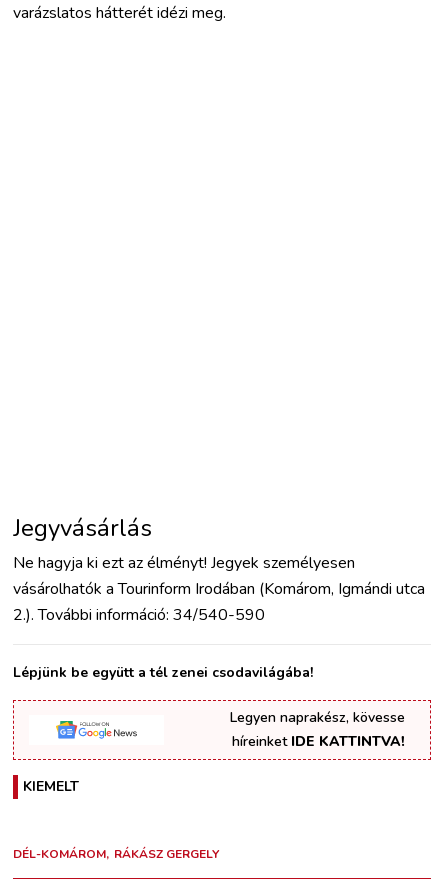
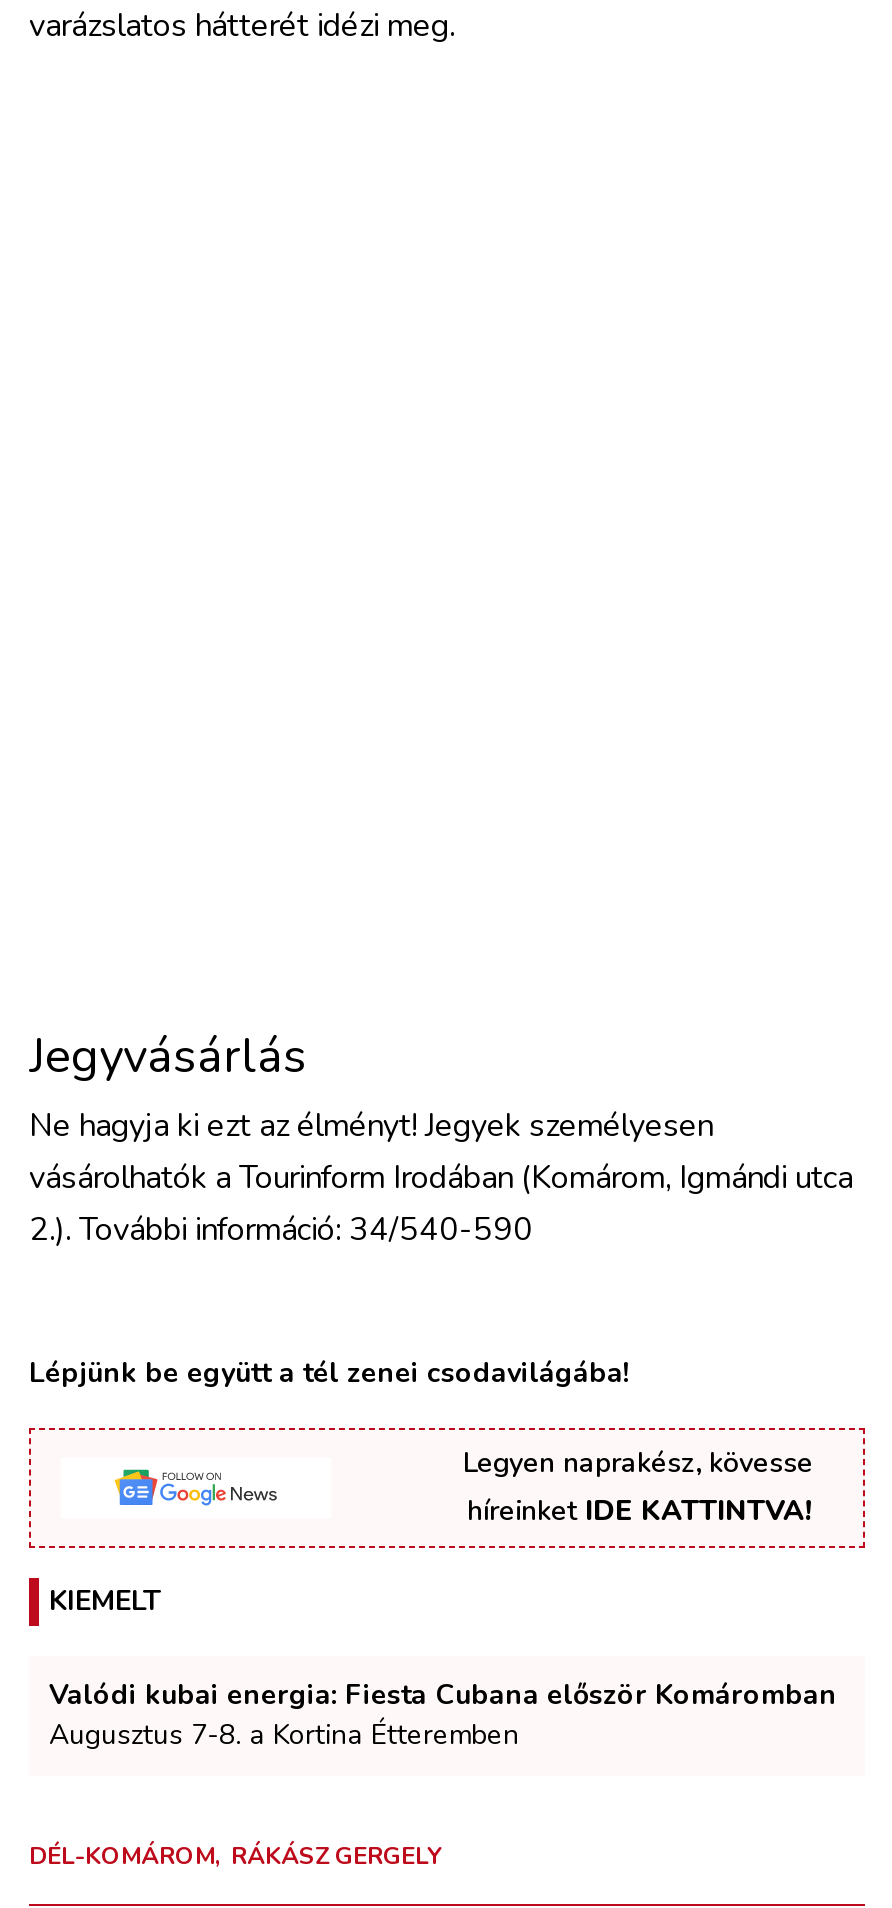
none -> [49,1677,837,1755] Valódi kubai energia: Fiesta Cubana először Komáromban | Augusztus 7-8. a Kortina Étteremben

